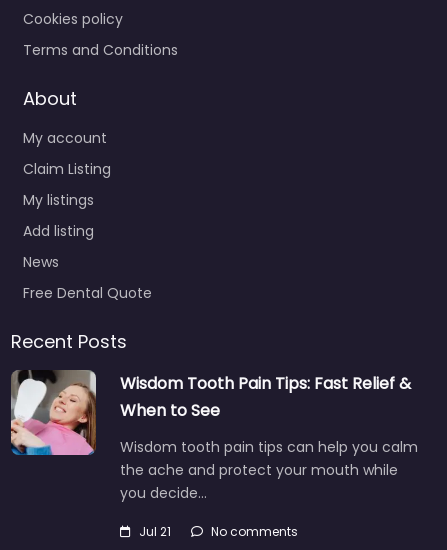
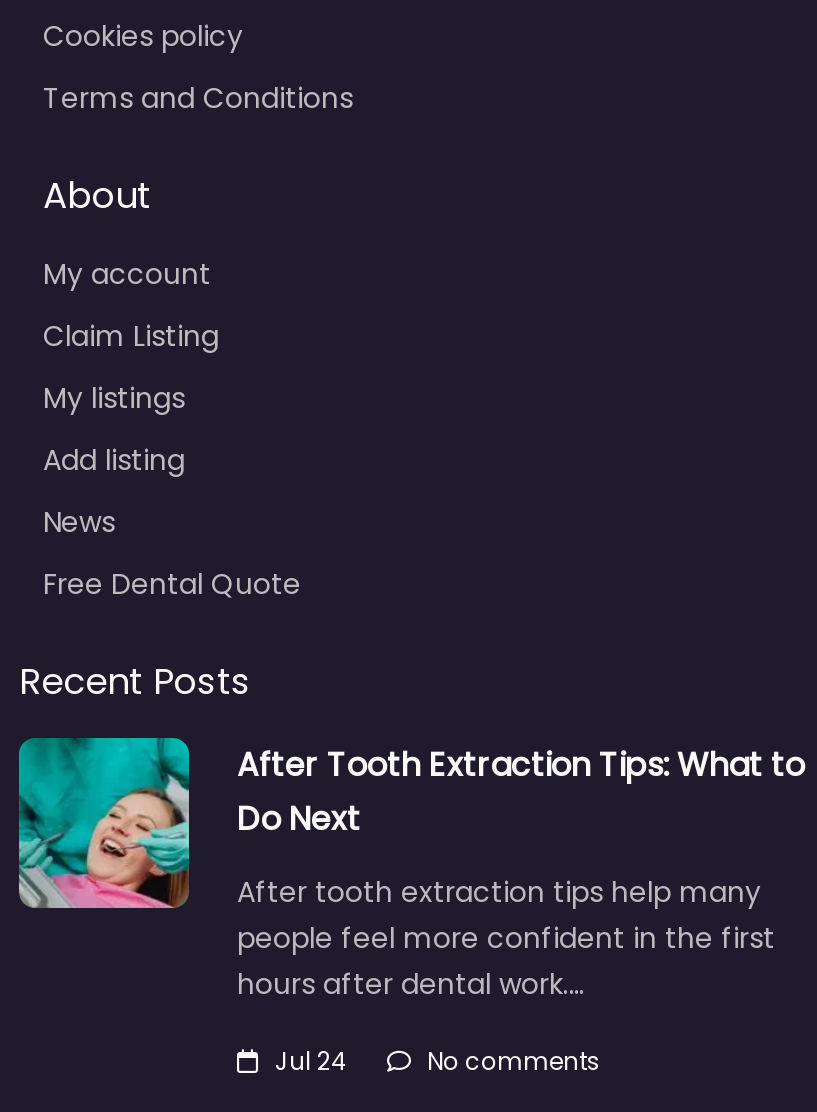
[10,369,411,456] [image] | Wisdom Tooth Pain Tips: Fast Relief & | When to See -> [17,736,805,910] [image] | After Tooth Extraction Tips: What to | Do Next
[120,437,418,503] Wisdom tooth pain tips can help you calm | the ache and protect your mouth while | you decide… -> [237,872,775,1004] After tooth extraction tips help many | people feel more confident in the first | hours after dental work.…
[139,523,171,540] Jul 21 -> [275,1044,347,1078] Jul 24

